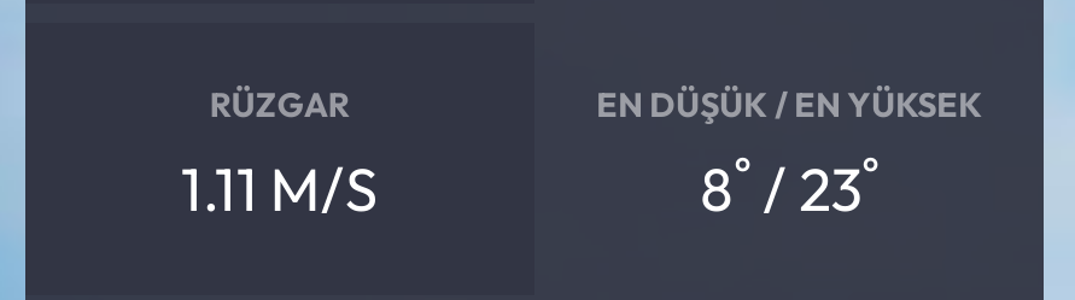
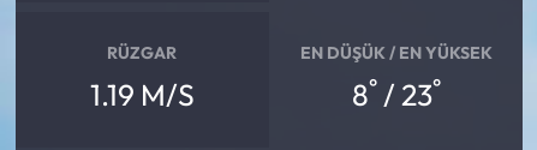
[181,151,379,226] 1.11 M/S -> [90,76,194,113] 1.19 M/S

